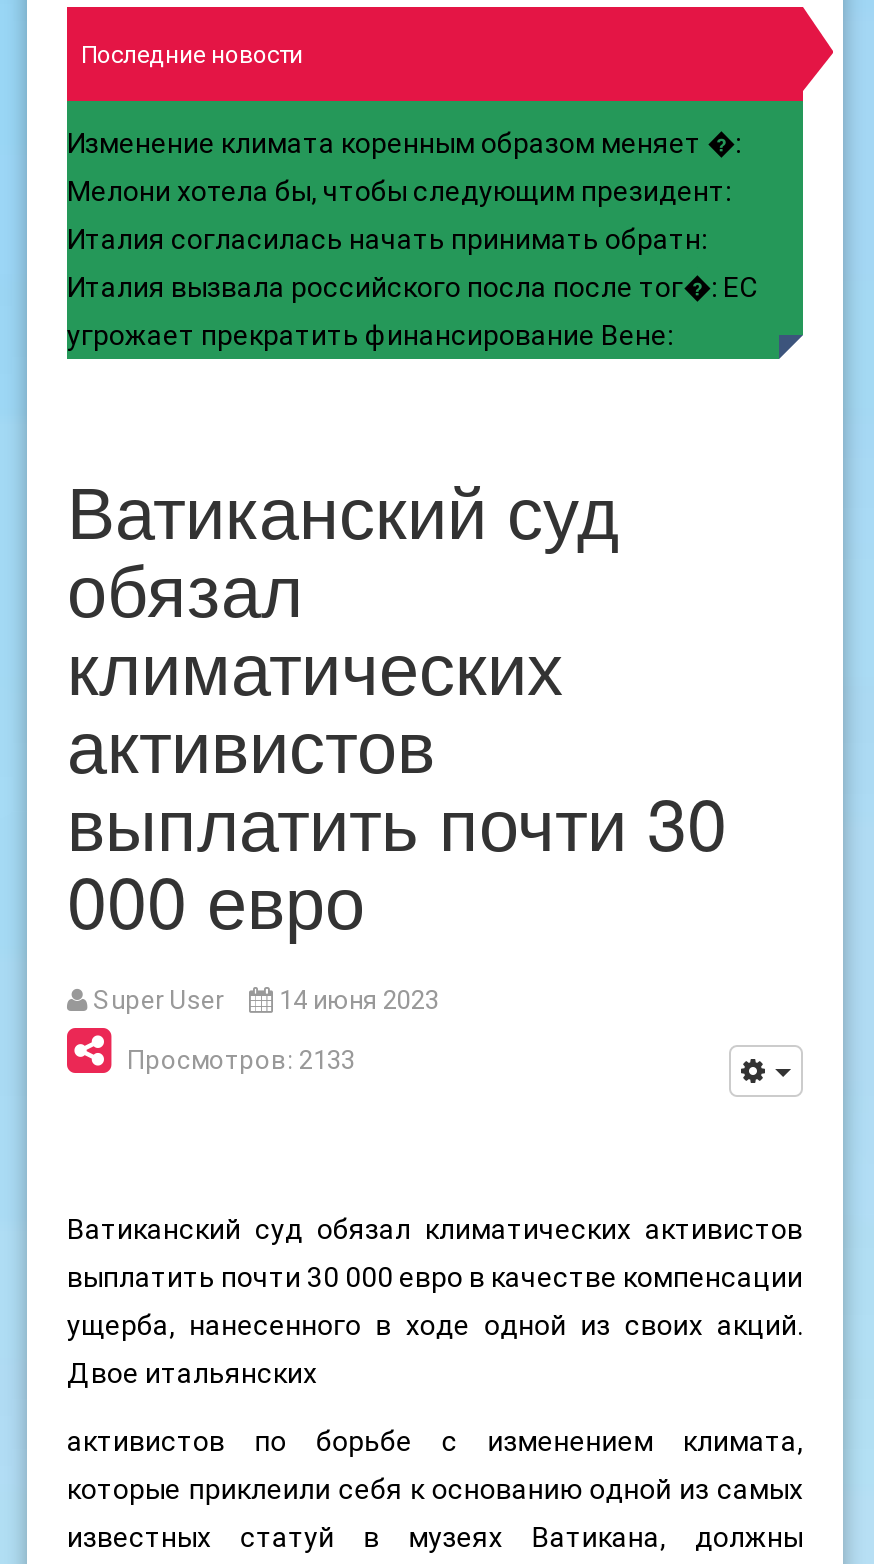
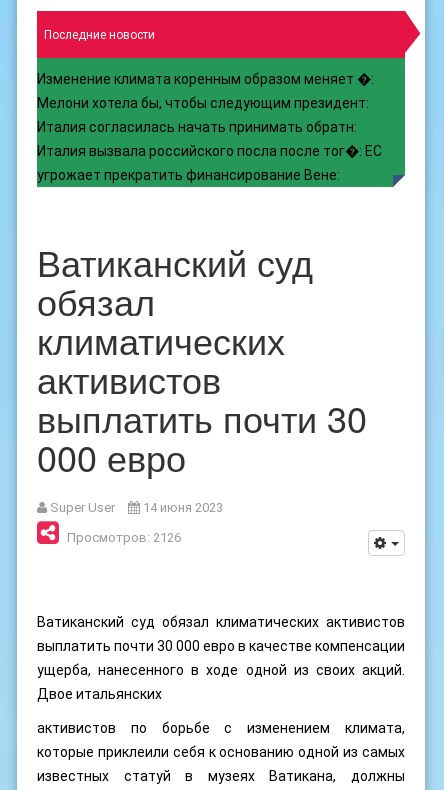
[127,1045,355,1075] Просмотров: 2133 -> [67,530,181,545] Просмотров: 2126

